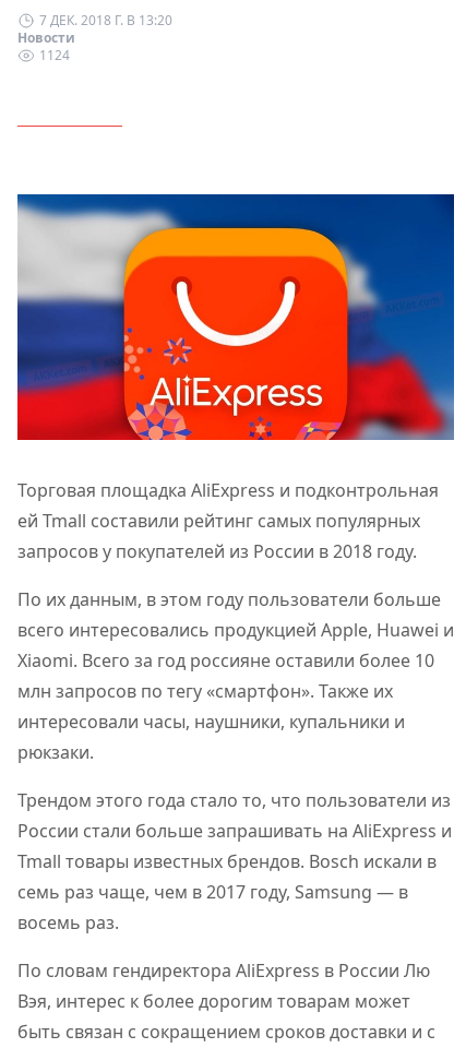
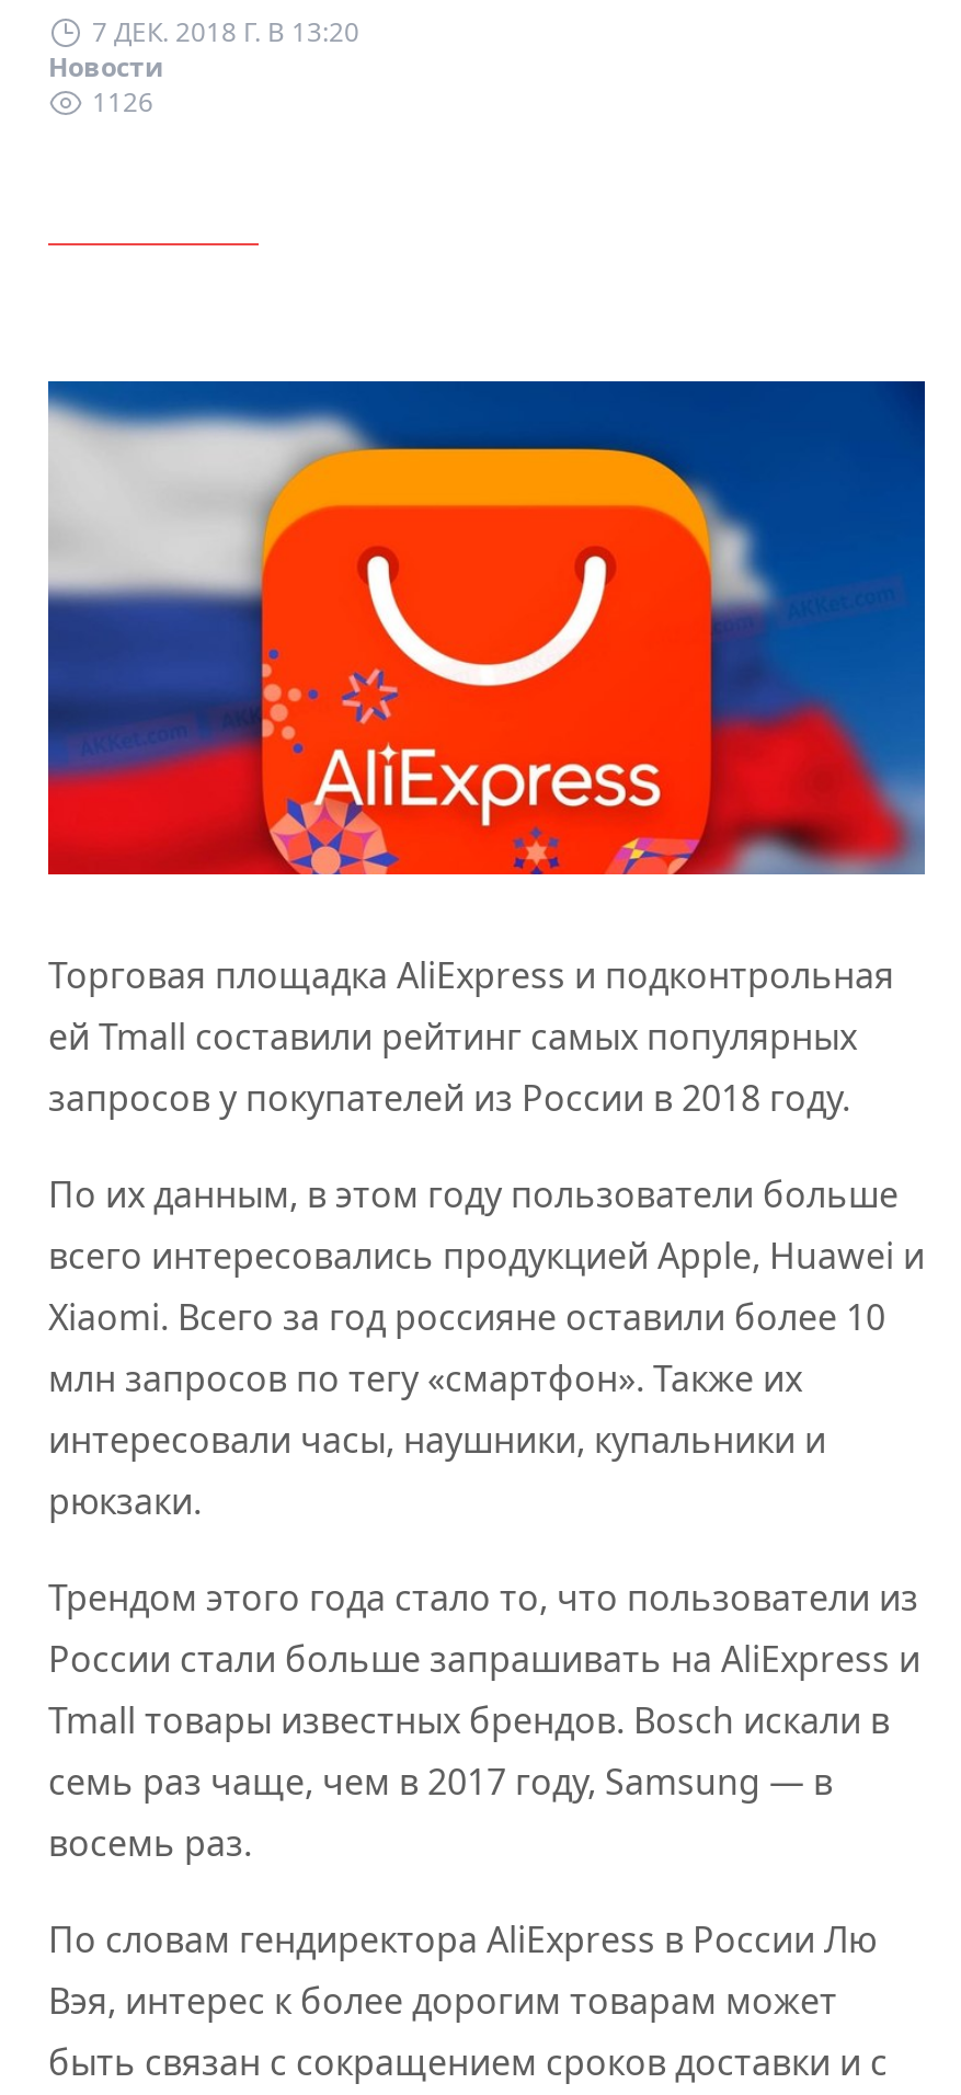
[39,46,70,64] 1124 -> [92,83,153,121] 1126

